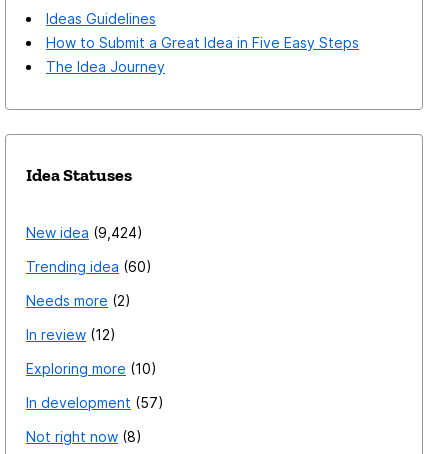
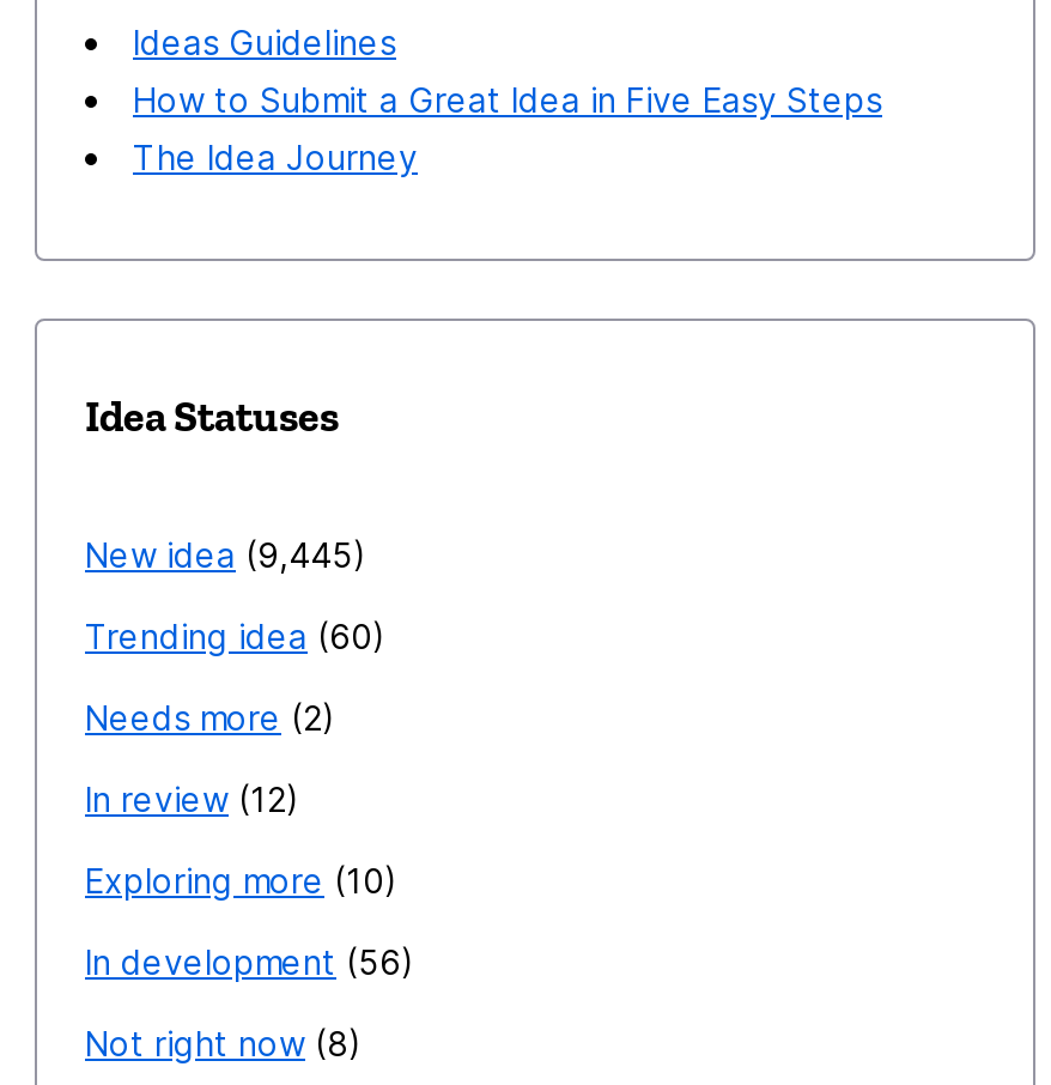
[26,224,137,241] New idea 9,424 -> [85,534,353,575] New idea 9,445
[26,394,158,411] In development 57 -> [85,941,401,982] In development 56

